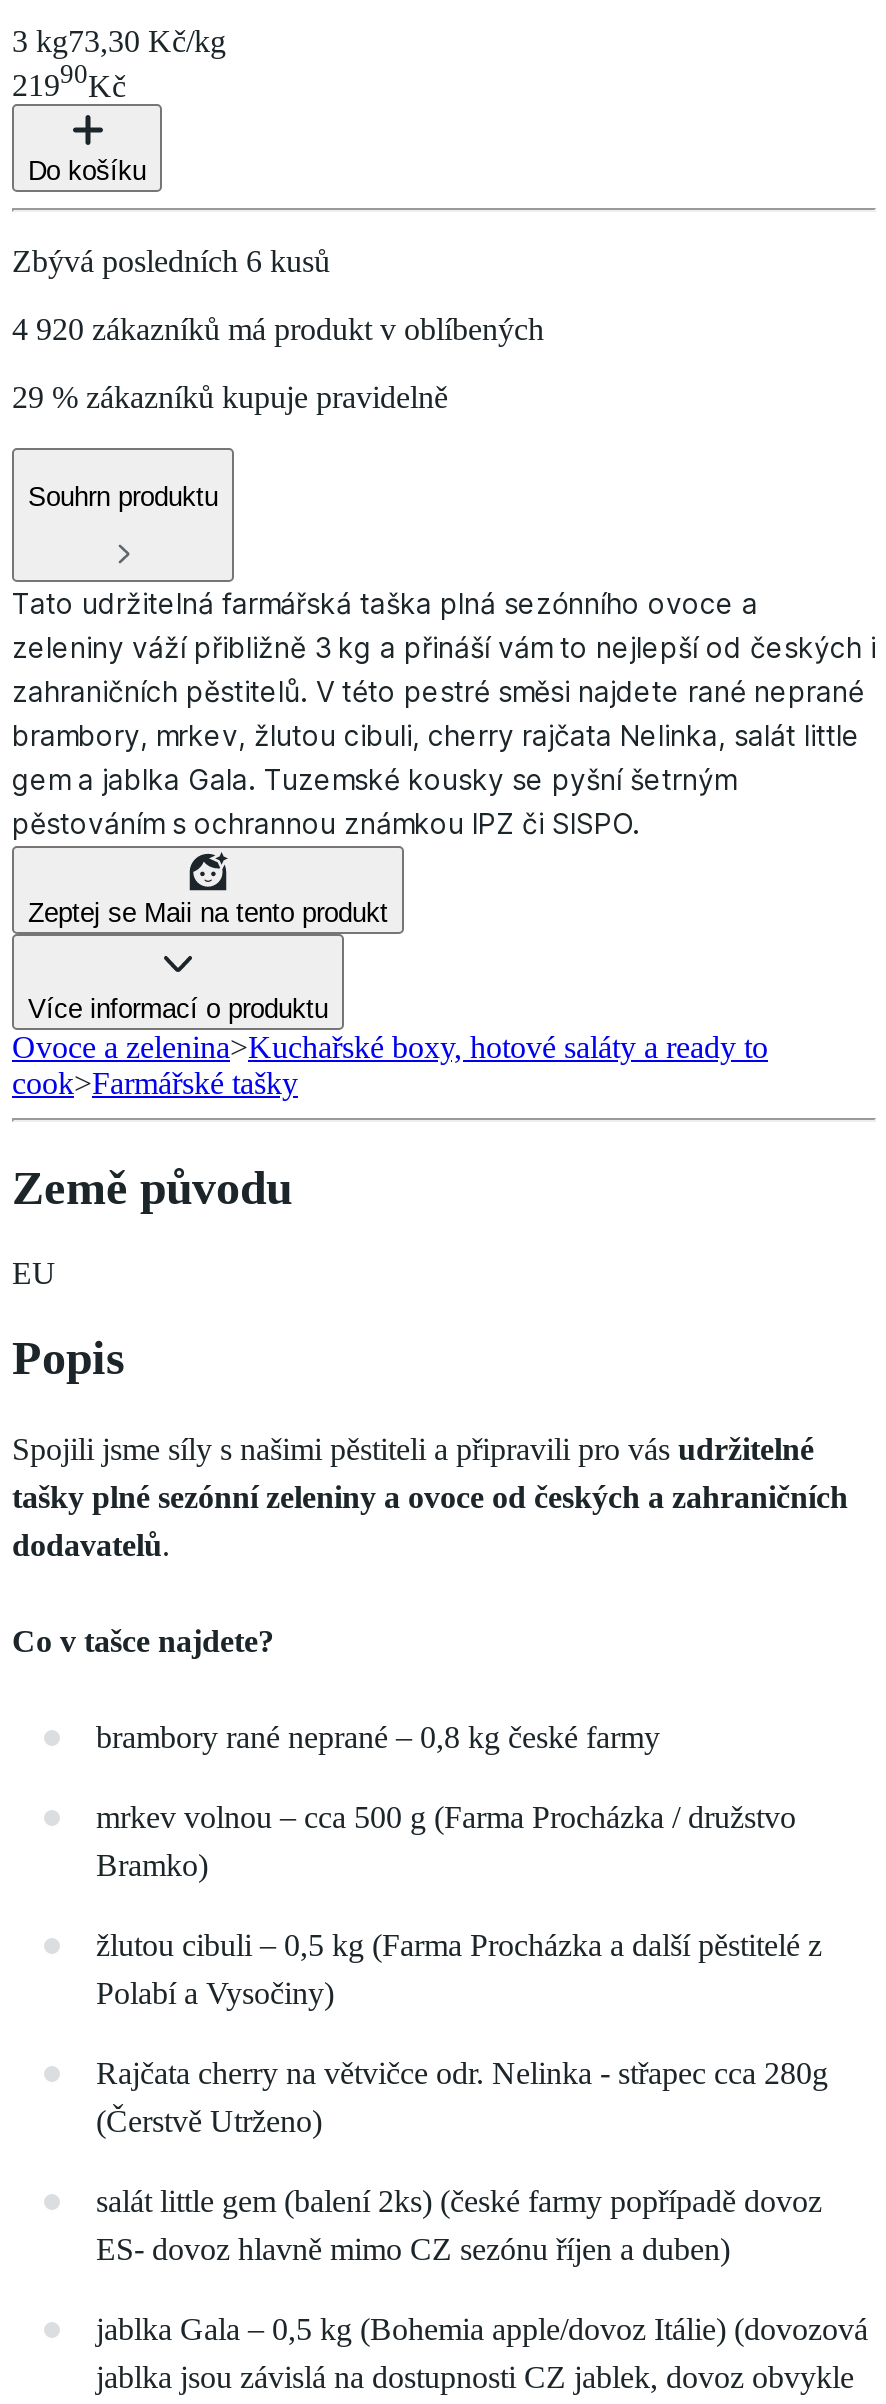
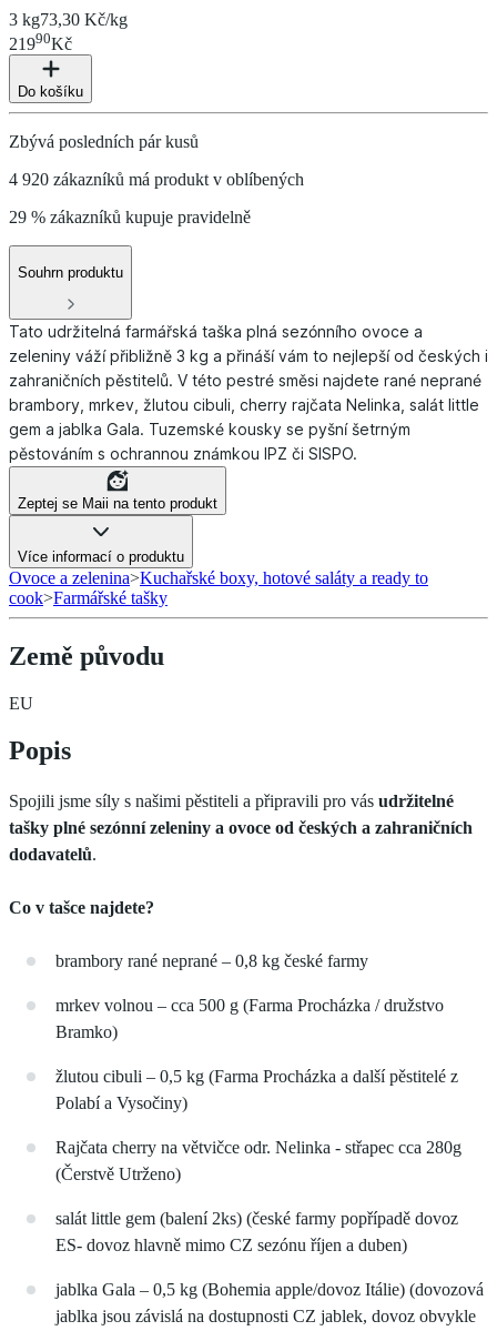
[12,245,330,279] Zbývá posledních 6 kusů -> [9,133,199,152] Zbývá posledních pár kusů

